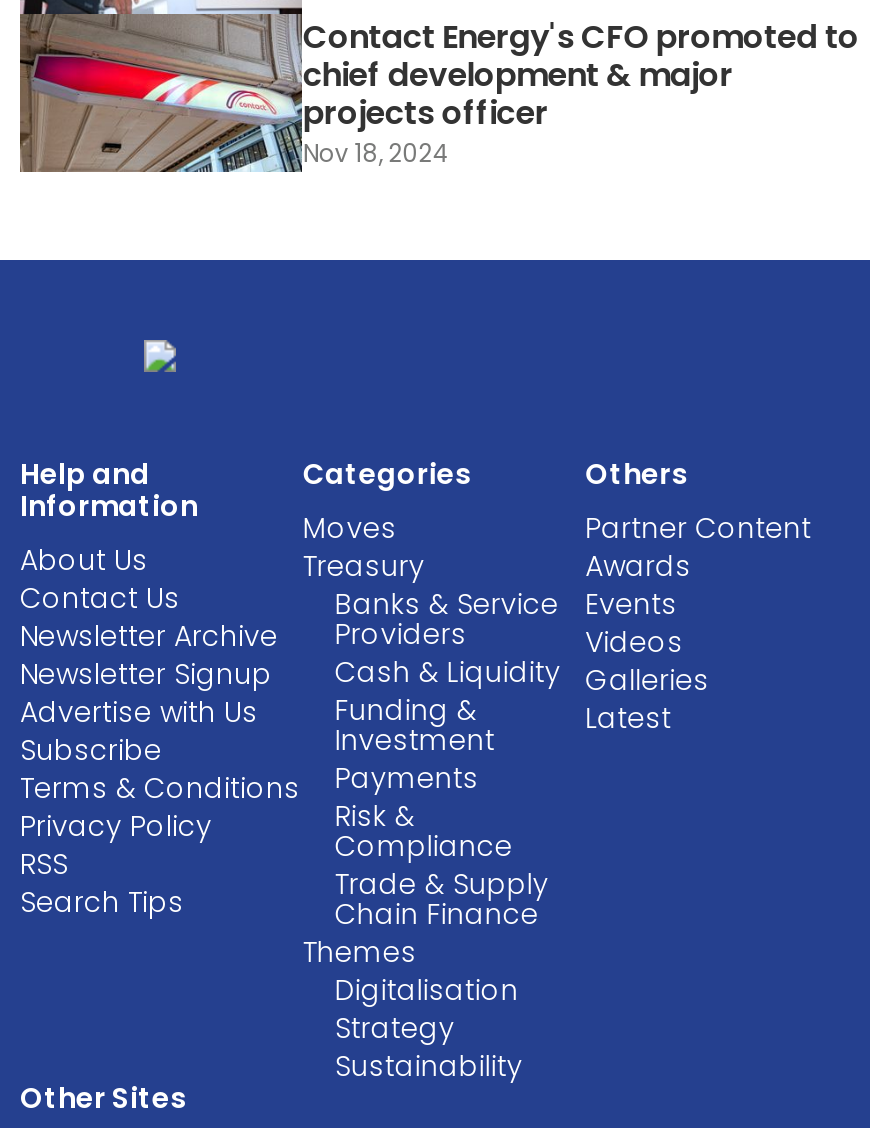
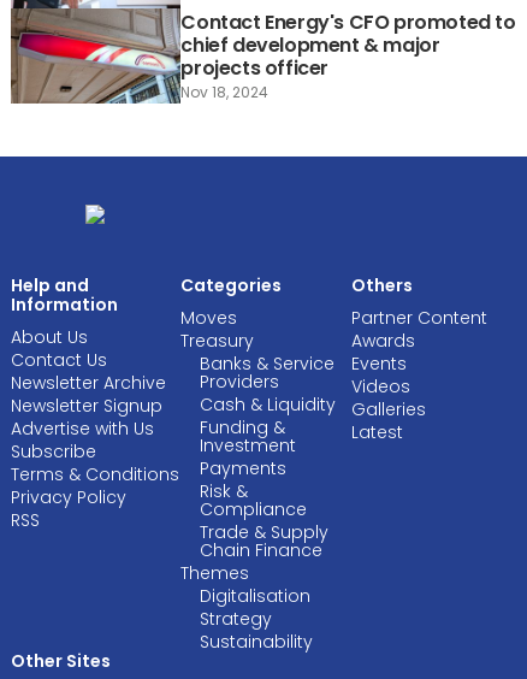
[20,883,184,923] Search Tips -> none

